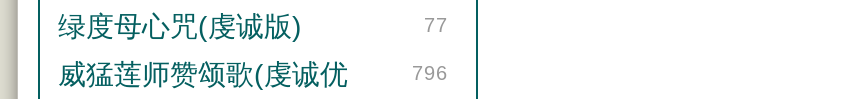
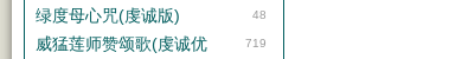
[424,14,448,36] 77 -> [252,8,267,21] 48
[412,62,448,84] 796 -> [245,37,267,50] 719

